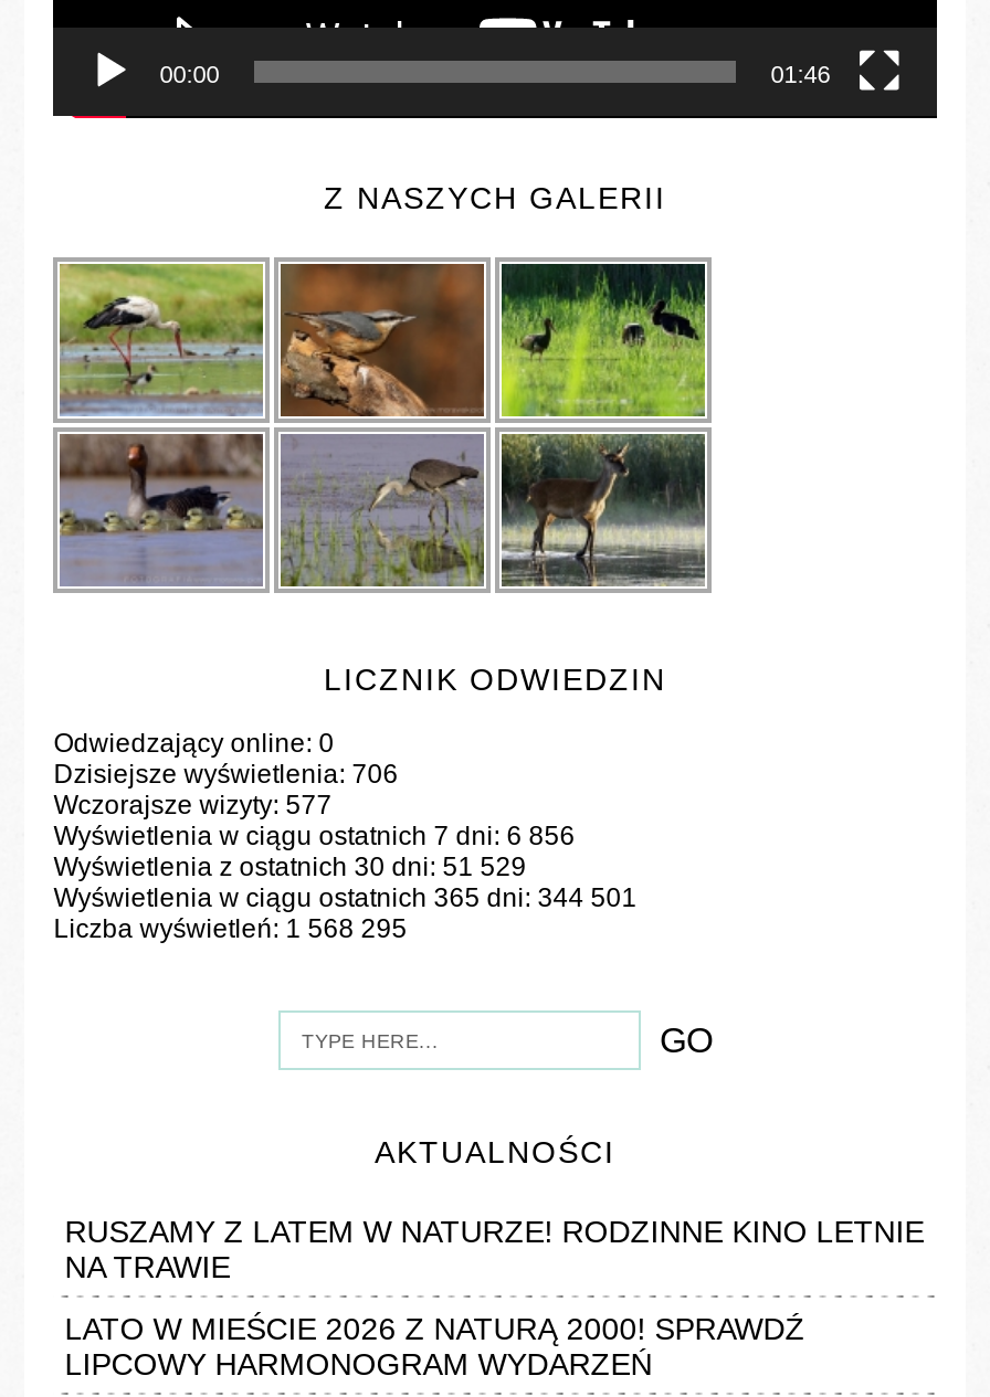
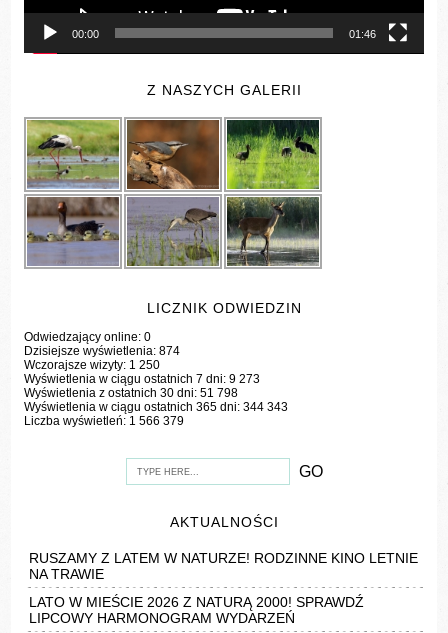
[53,759,398,790] Dzisiejsze wyświetlenia: 706 -> [24,344,180,358] Dzisiejsze wyświetlenia: 874
[53,790,332,821] Wczorajsze wizyty: 577 -> [24,358,160,372] Wczorajsze wizyty: 1 250
[53,821,575,852] Wyświetlenia w ciągu ostatnich 7 dni: 6 856 -> [24,372,260,386] Wyświetlenia w ciągu ostatnich 7 dni: 9 273
[53,852,526,883] Wyświetlenia z ostatnich 30 dni: 51 529 -> [24,386,238,400] Wyświetlenia z ostatnich 30 dni: 51 798
[53,883,637,914] Wyświetlenia w ciągu ostatnich 365 dni: 344 501 -> [24,400,288,414] Wyświetlenia w ciągu ostatnich 365 dni: 344 343
[53,914,407,945] Liczba wyświetleń:1 568 295 -> [24,414,184,428] Liczba wyświetleń:1 566 379

